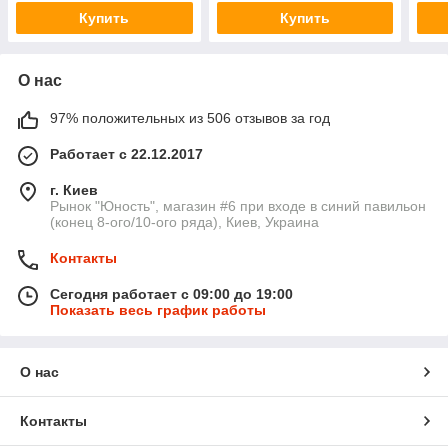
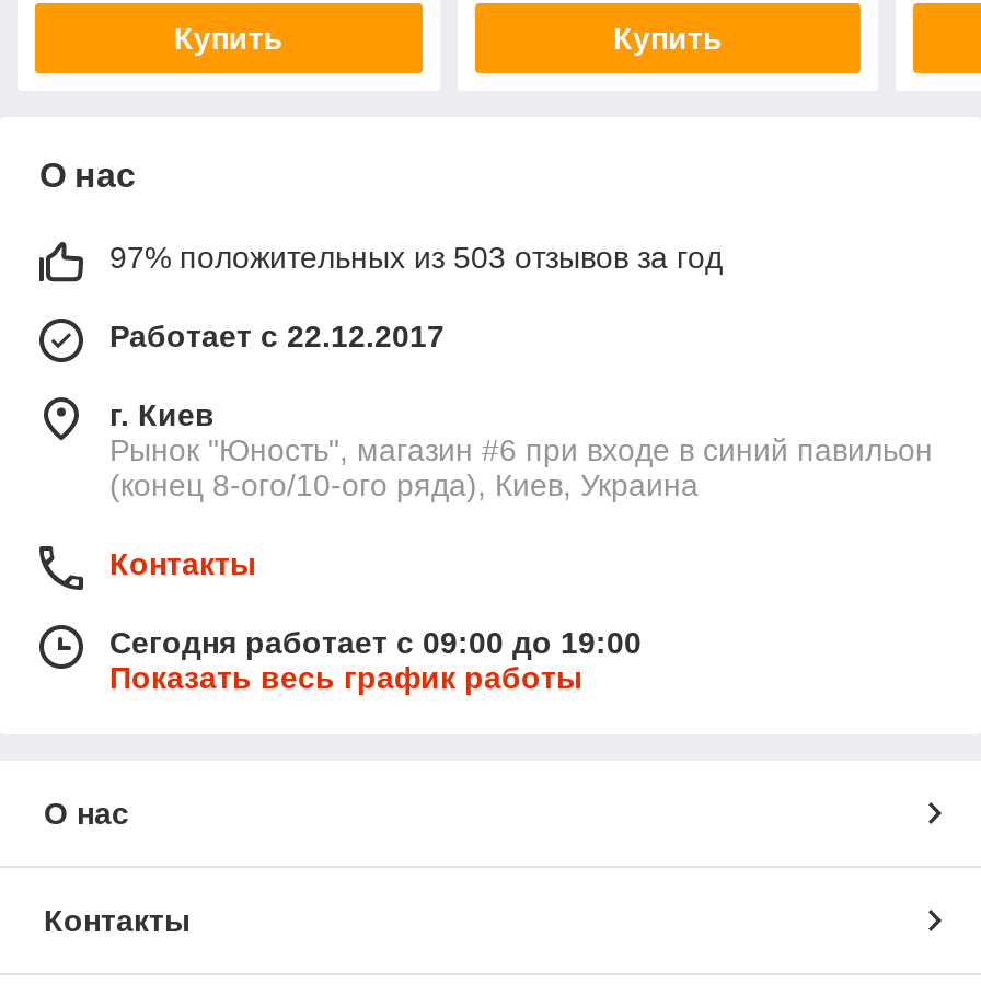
[50,110,330,126] 97% положительных из 506 отзывов за год -> [109,239,723,274] 97% положительных из 503 отзывов за год

